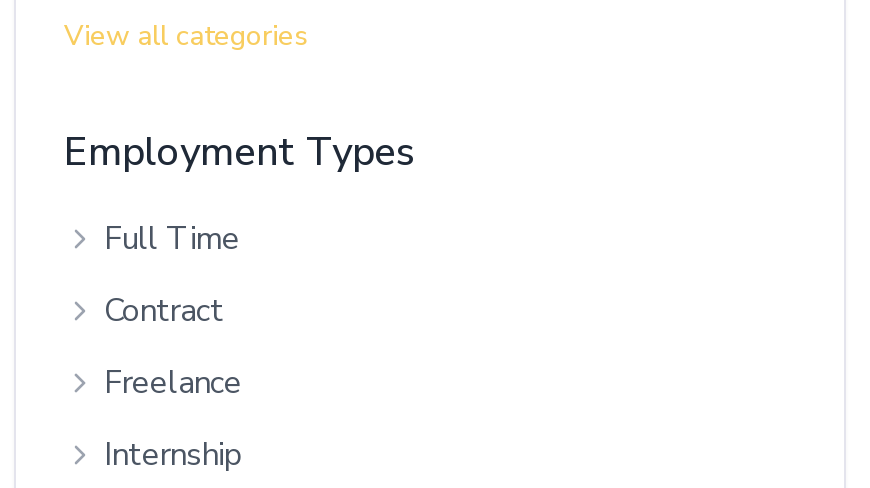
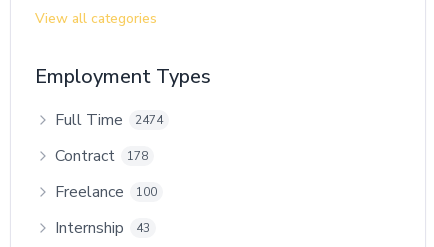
none -> [135,112,163,128] 2474
none -> [127,148,148,164] 178
none -> [136,184,157,200] 100
none -> [136,220,150,236] 43

